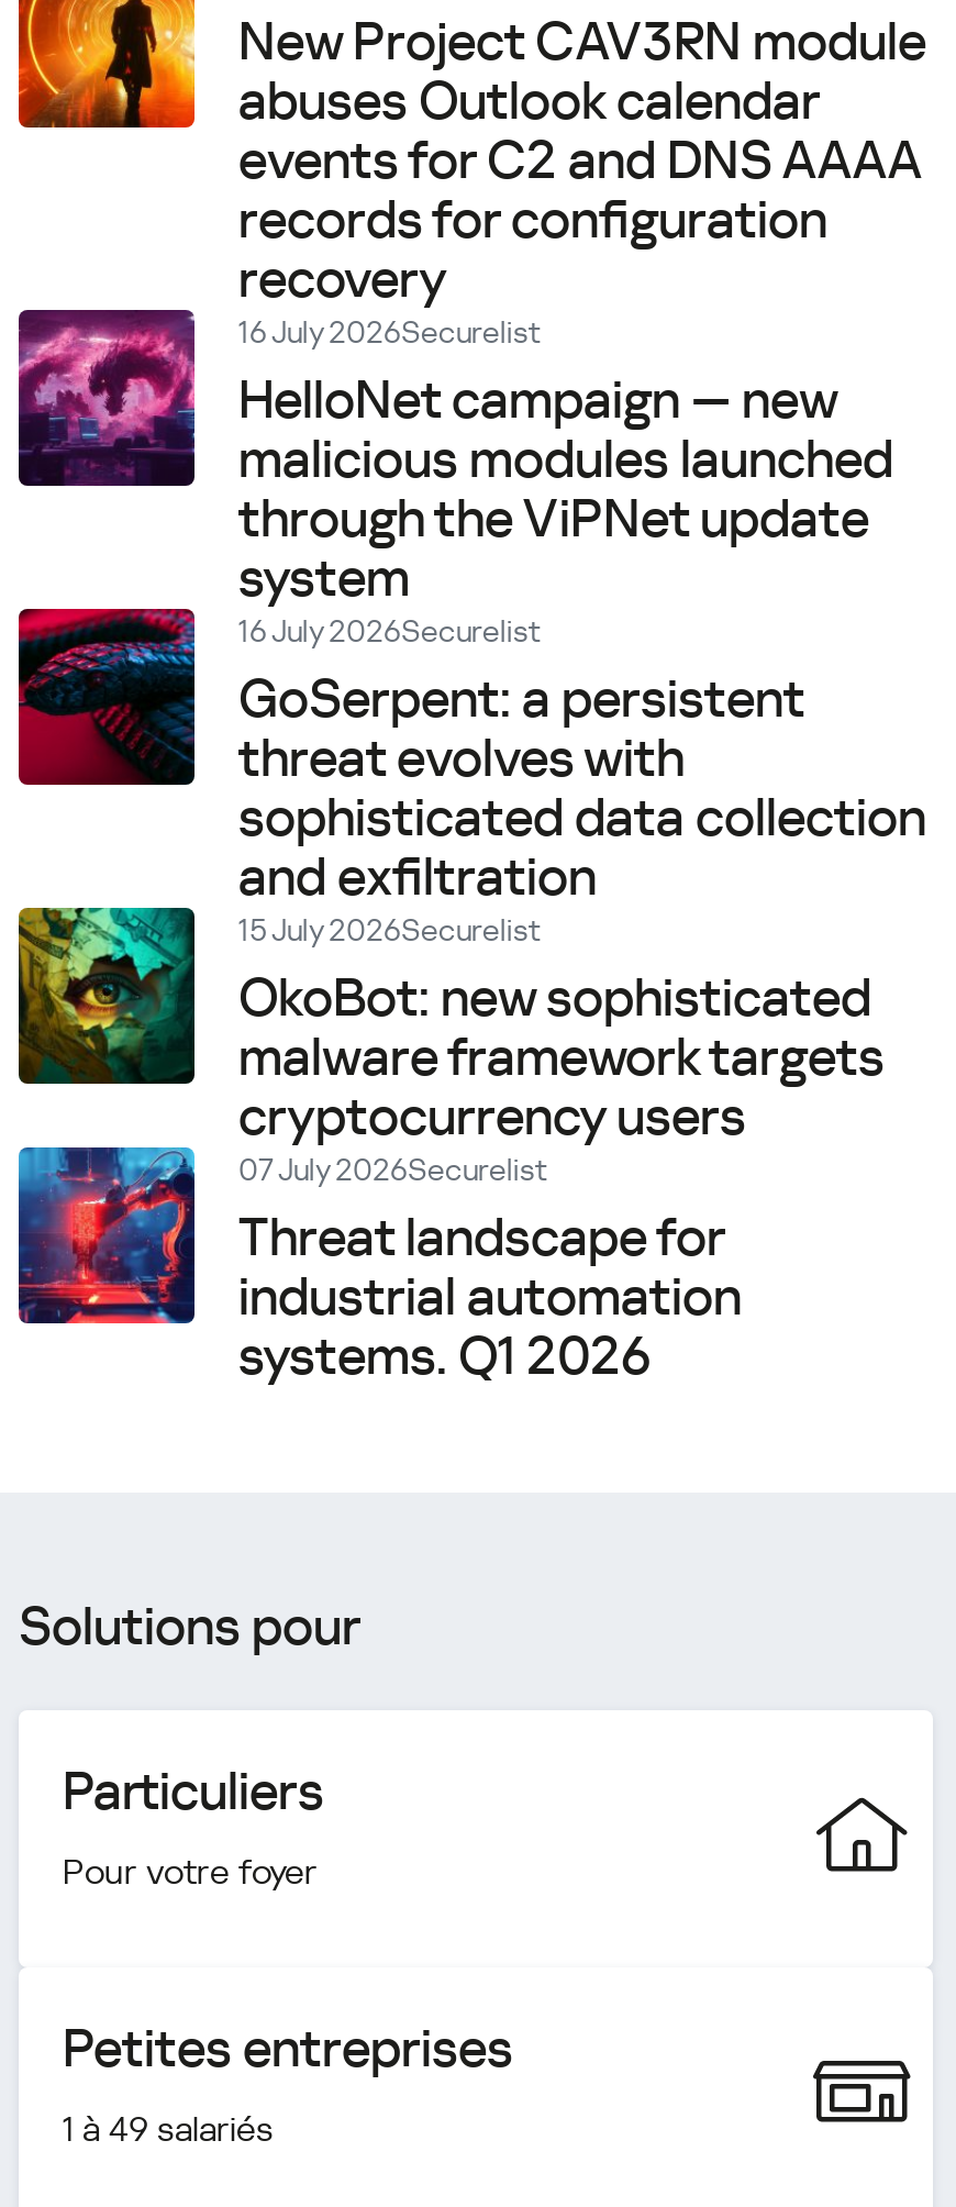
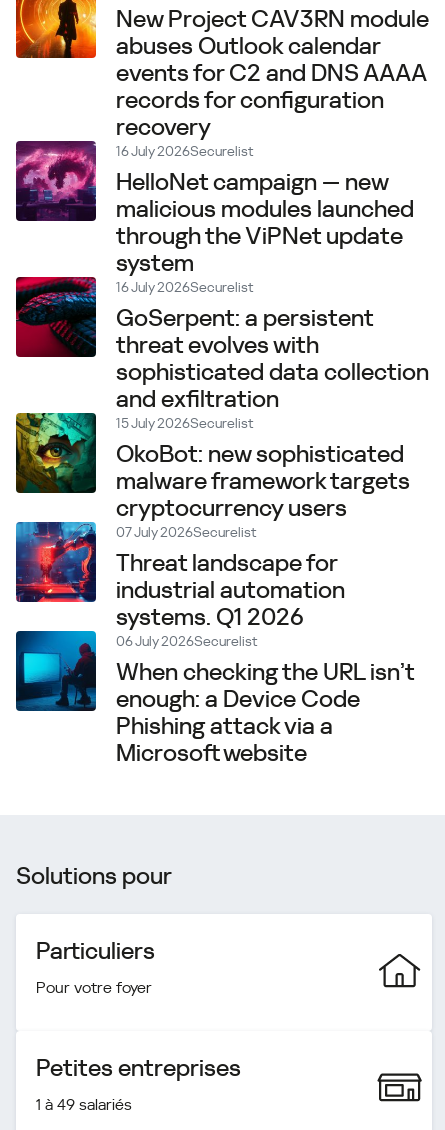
none -> [15,630,414,767] [image] | 06 July 2026Securelist | When checking the URL isn’t | enough: a Device Code | Phishing attack via a | Microsoft website

